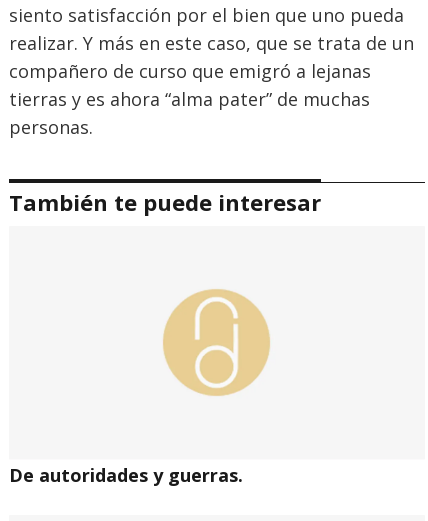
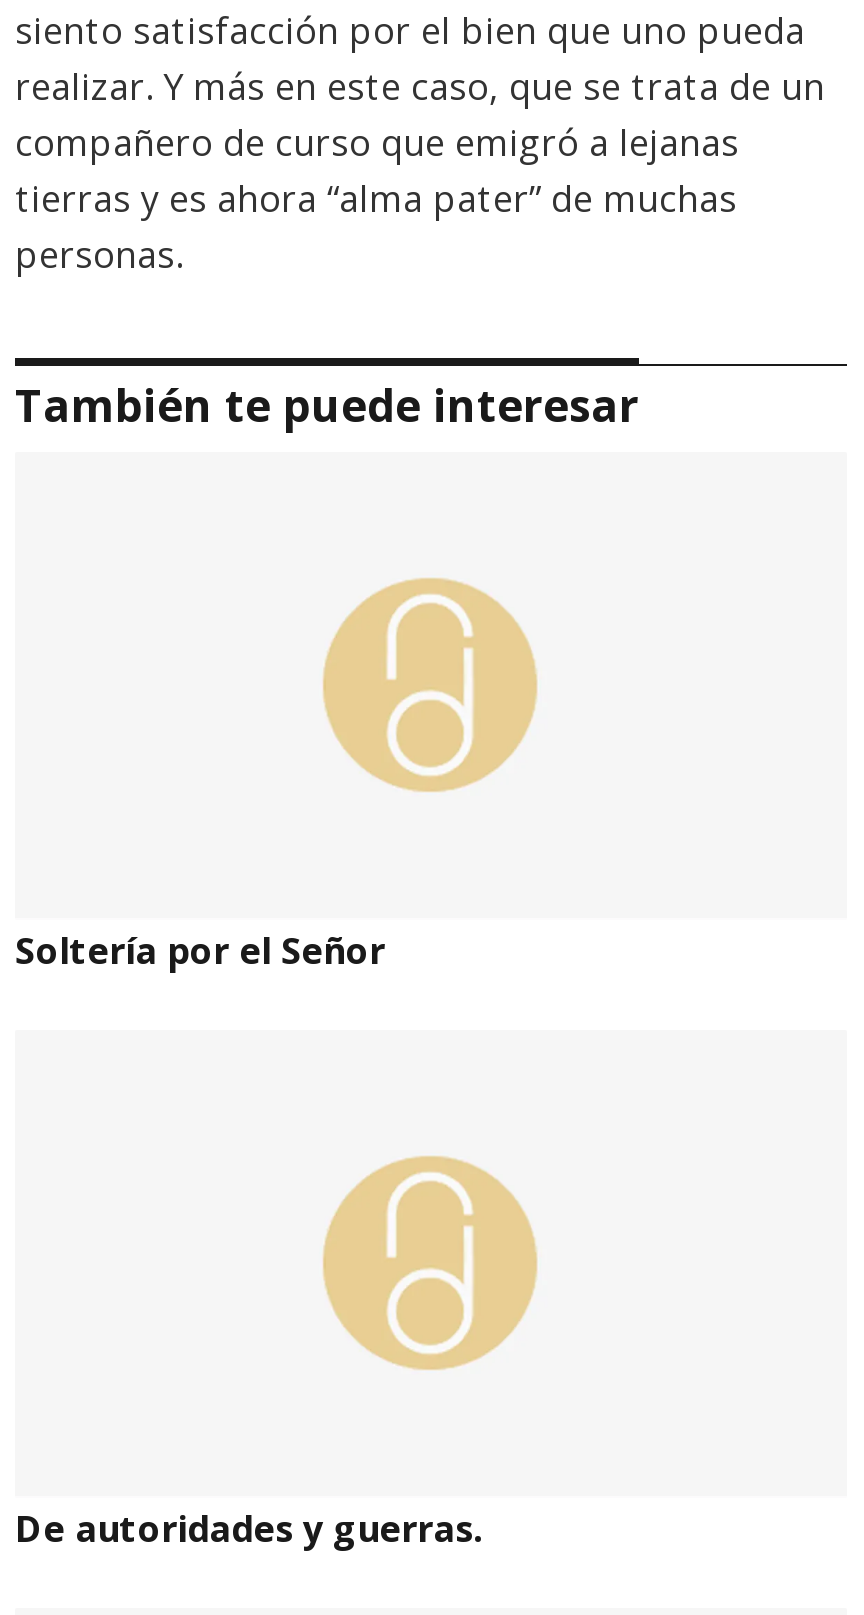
none -> [15,926,385,974] Soltería por el Señor

